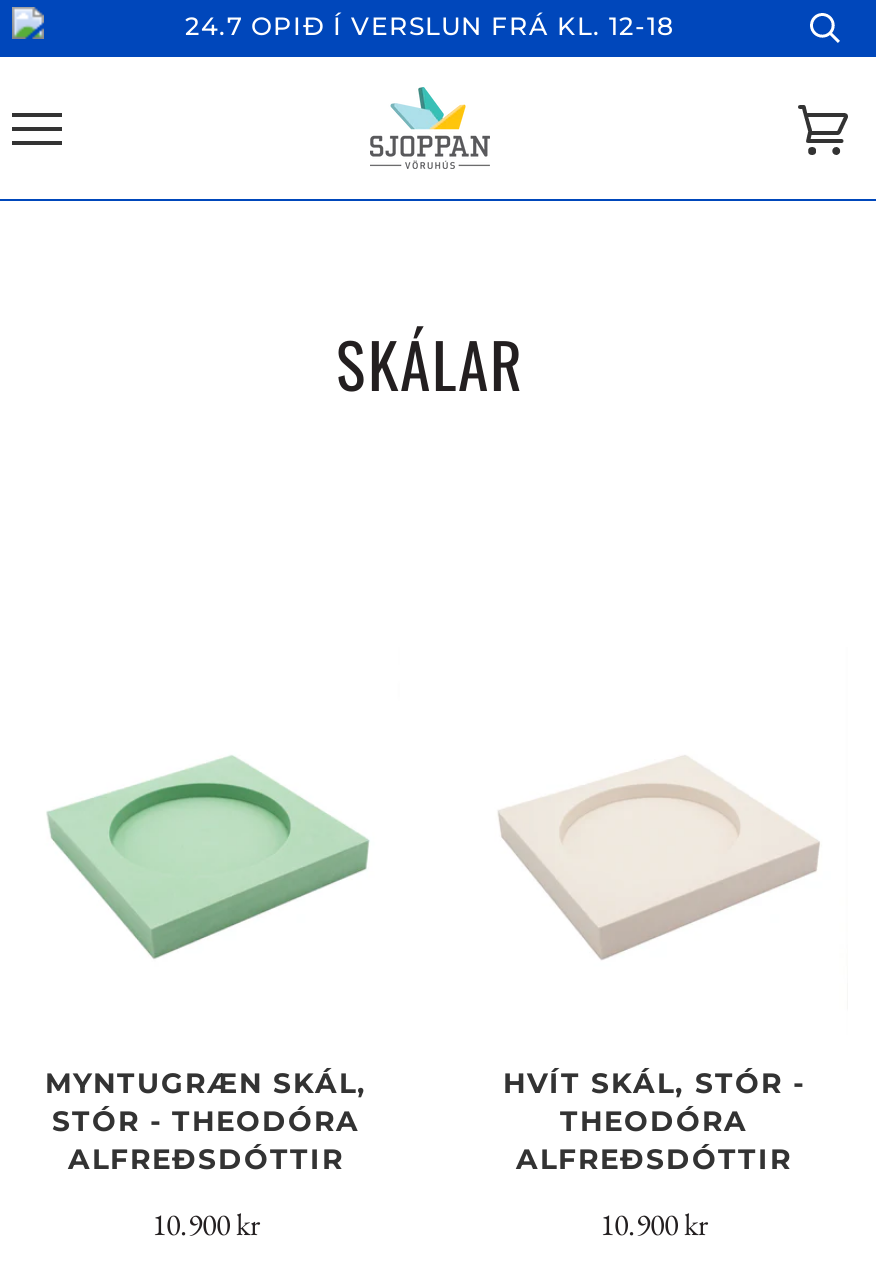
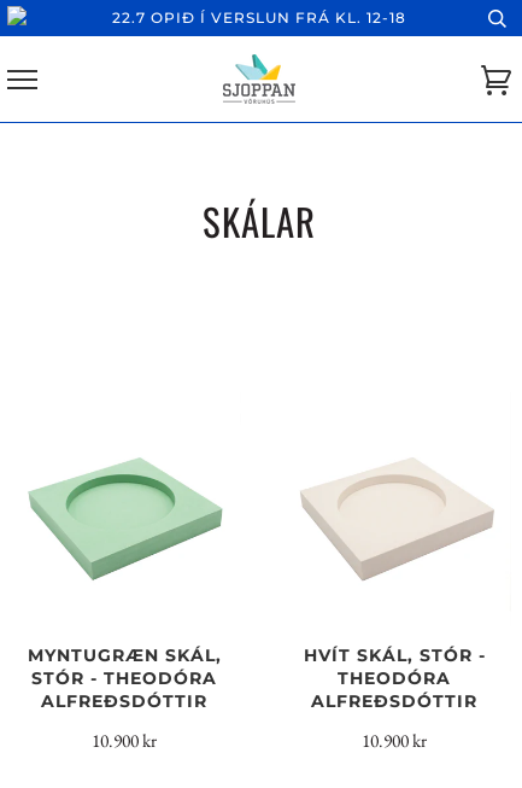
[185,11,675,41] 24.7 OPIÐ Í VERSLUN FRÁ KL. 12-18 -> [112,8,406,27] 22.7 OPIÐ Í VERSLUN FRÁ KL. 12-18

